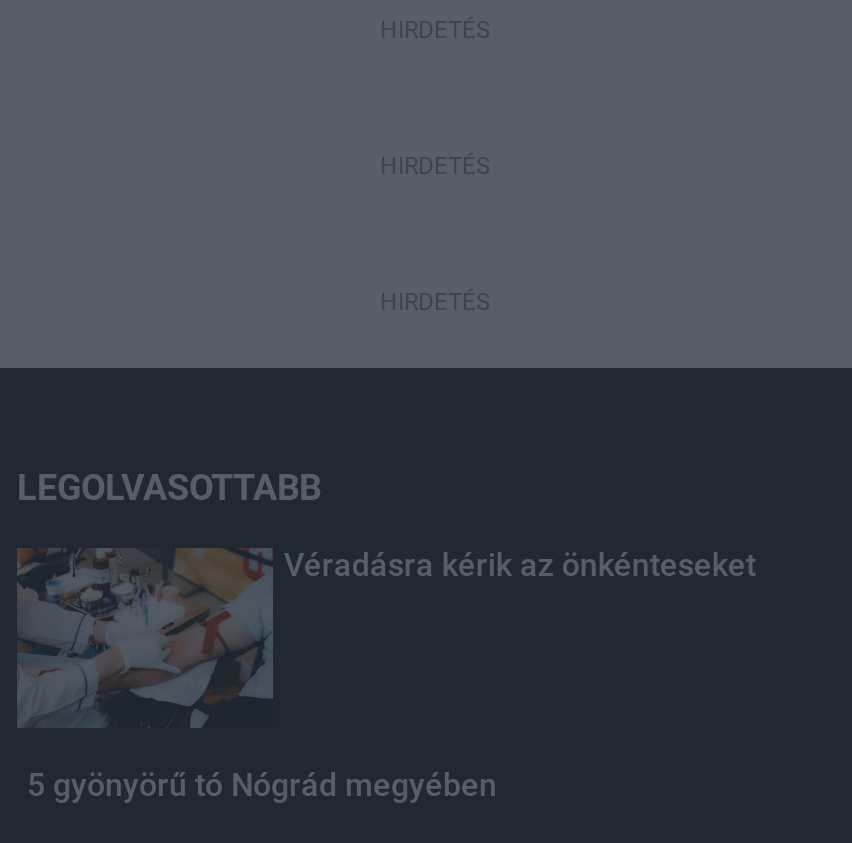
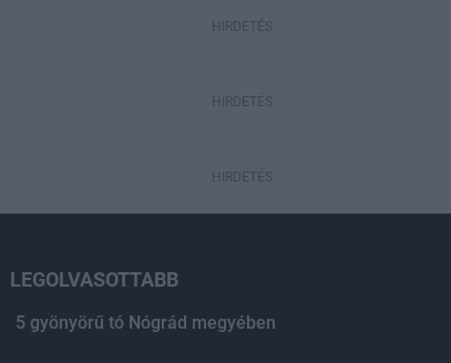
[15,546,756,728] [image] | Véradásra kérik az önkénteseket -> none

